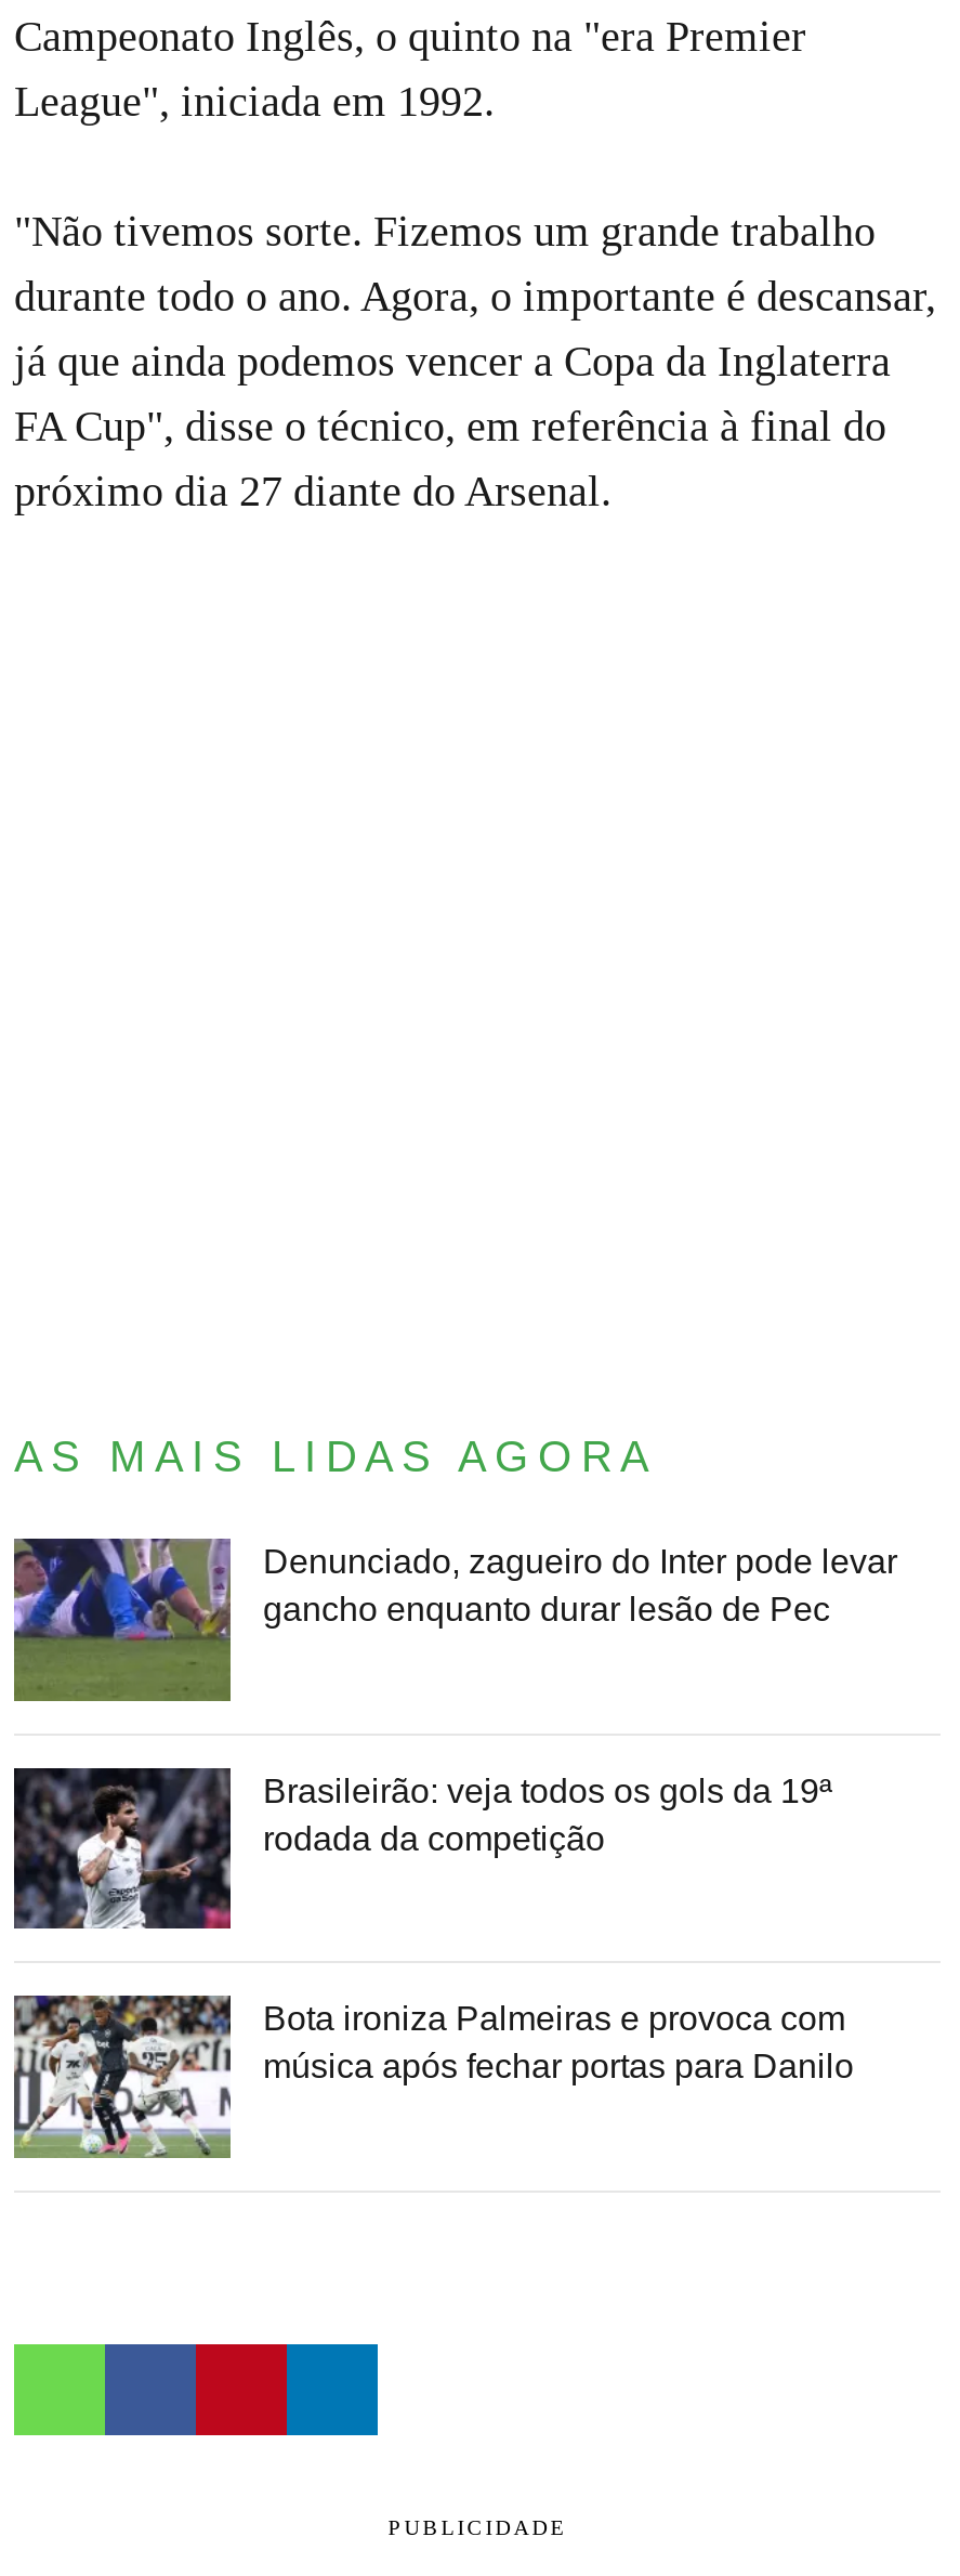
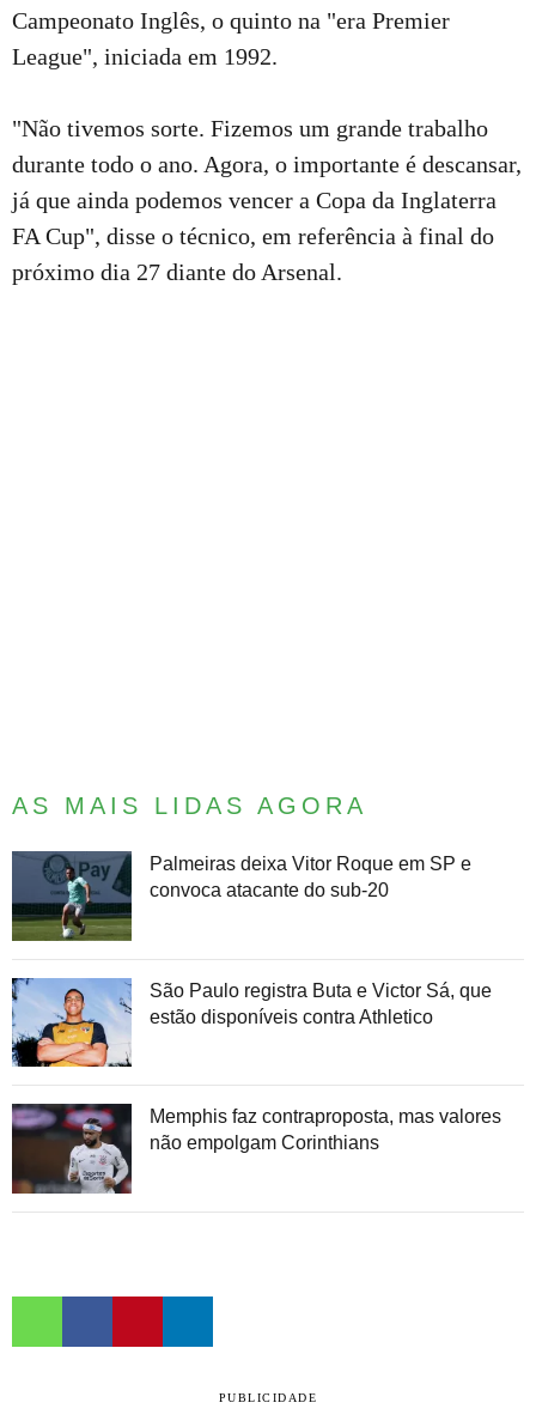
[12,1539,897,1699] [image] | Denunciado, zagueiro do Inter pode levar | gancho enquanto durar lesão de Pec -> [11,851,471,940] [image] | Palmeiras deixa Vitor Roque em SP e | convoca atacante do sub-20
[12,1766,832,1931] [image] | Brasileirão: veja todos os gols da 19ª | rodada da competição -> [11,977,492,1068] [image] | São Paulo registra Buta e Victor Sá, que | estão disponíveis contra Athletico
[12,1993,854,2160] [image] | Bota ironiza Palmeiras e provoca com | música após fechar portas para Danilo -> [11,1103,501,1195] [image] | Memphis faz contraproposta, mas valores | não empolgam Corinthians

